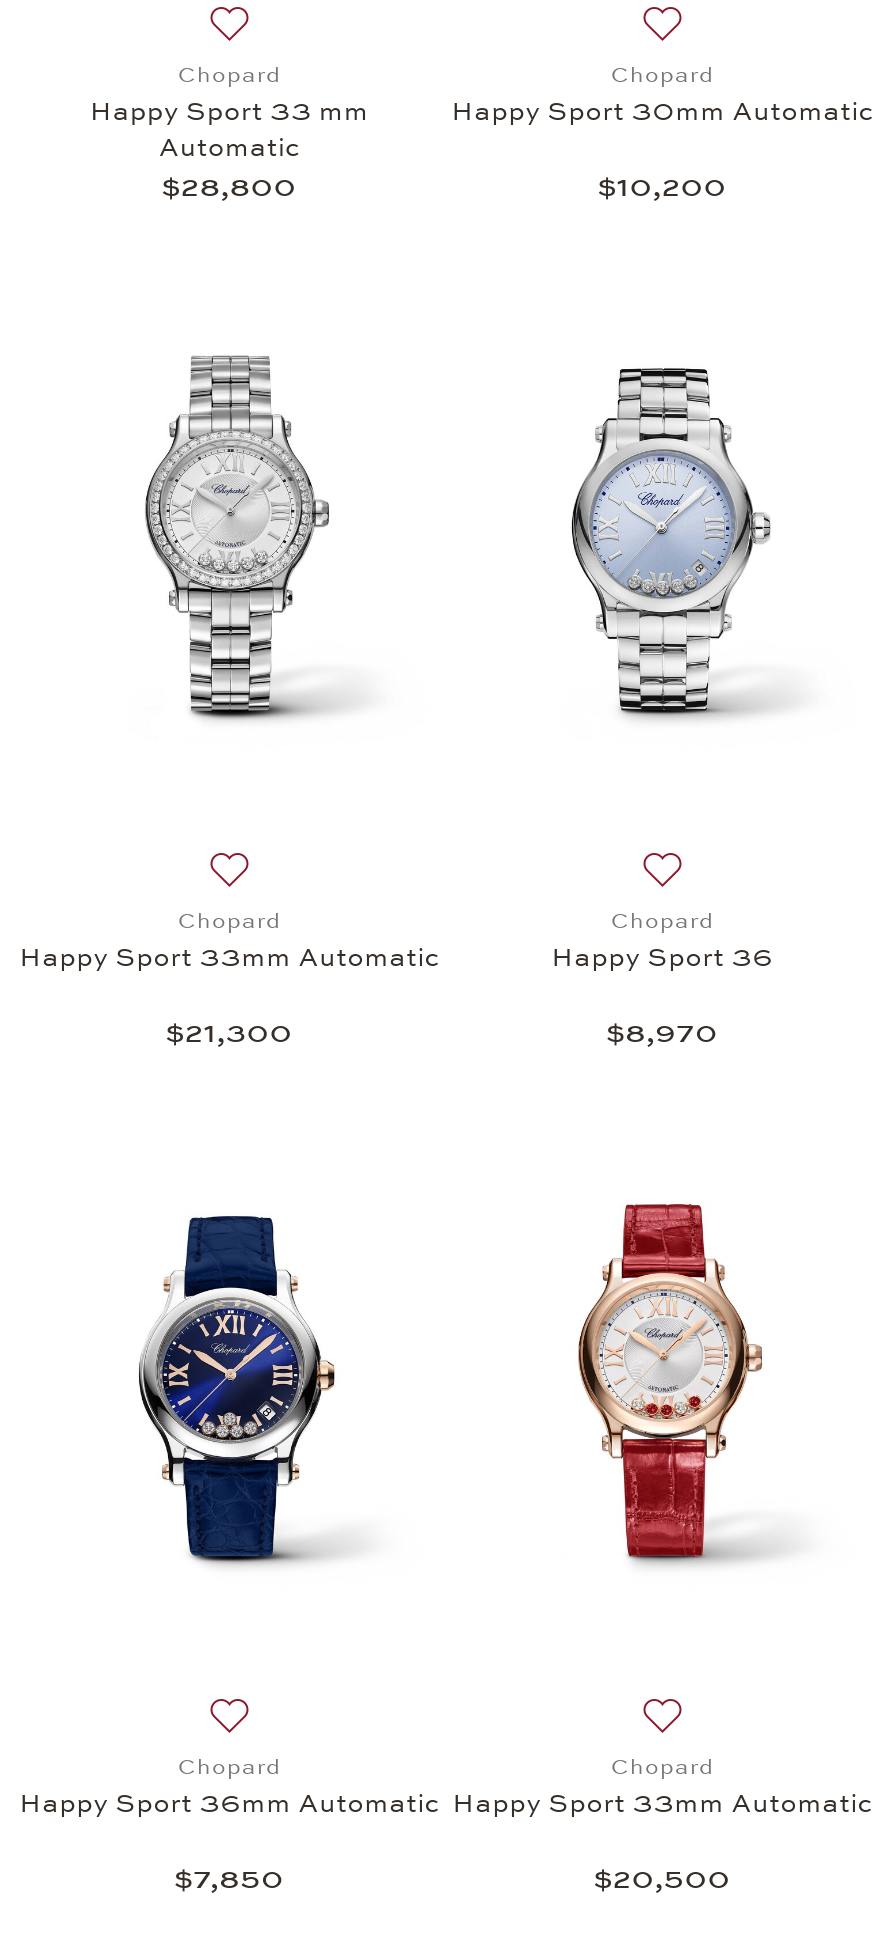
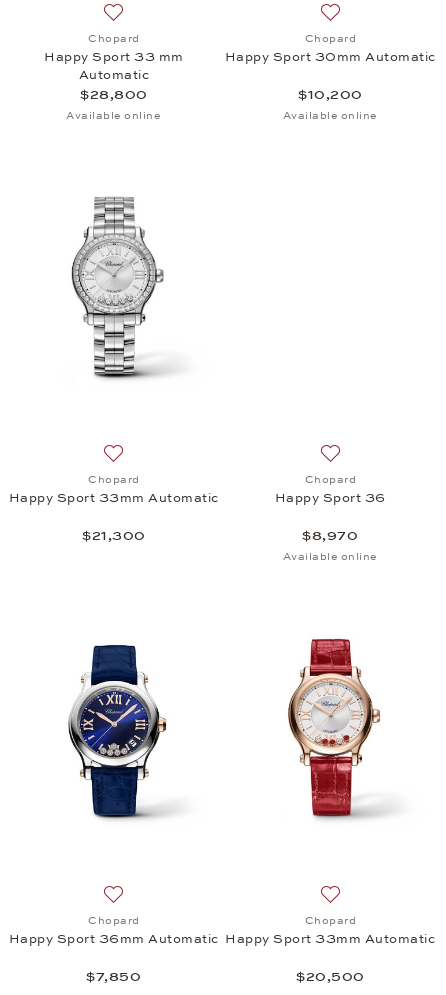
none -> [66,109,161,122] Available online
none -> [283,109,378,122] Available online
[570,366,780,720] [image] -> none
none -> [283,550,378,563] Available online

